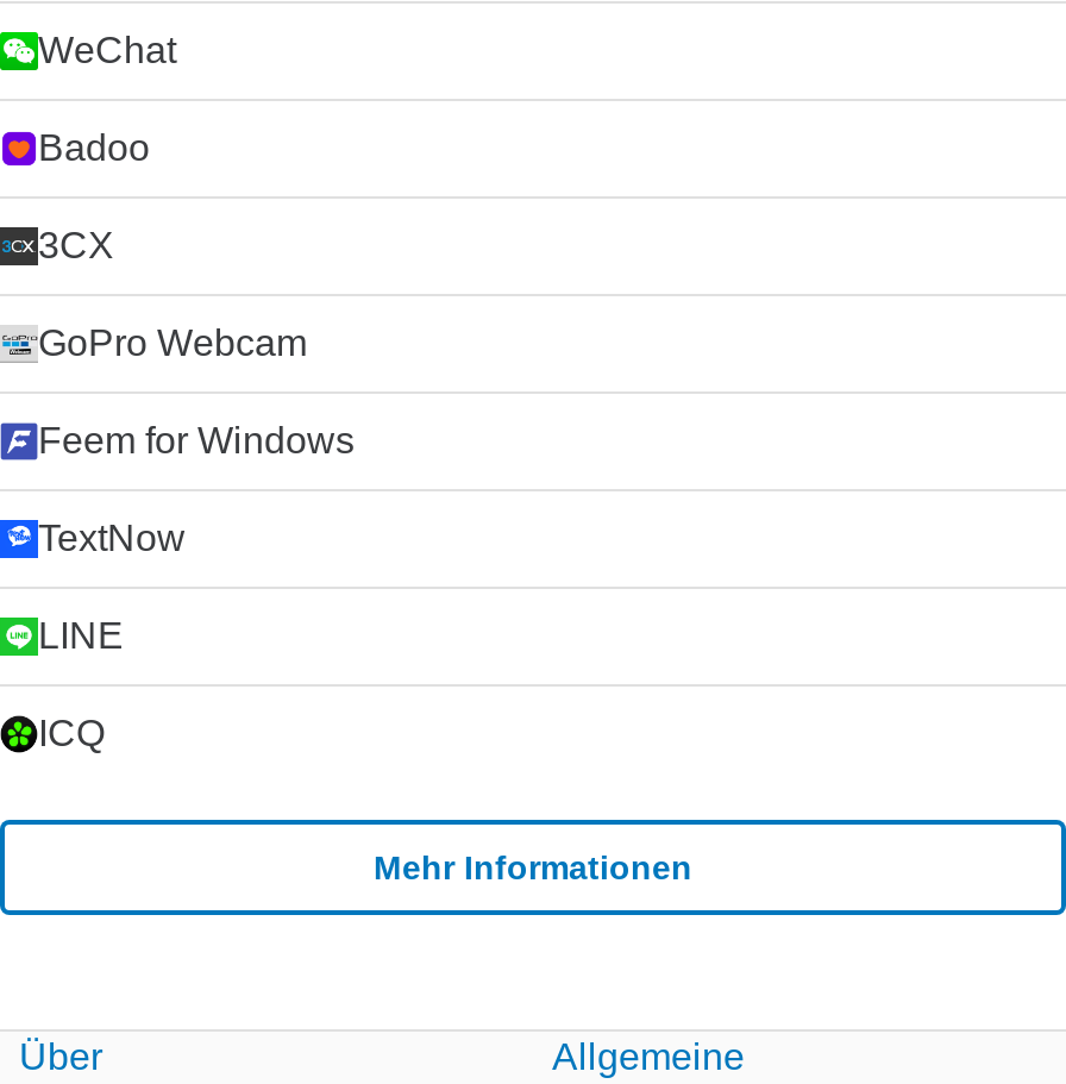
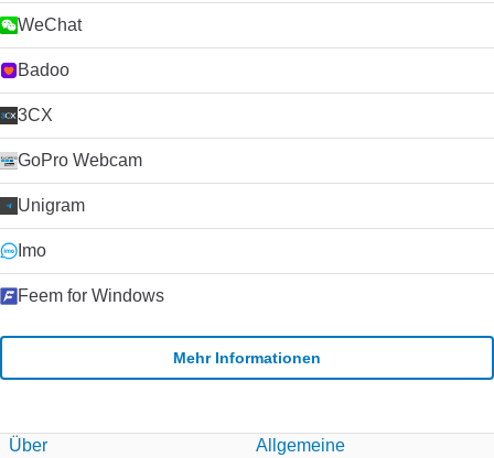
none -> [18,196,85,260] Unigram | Imo
moved [38,420,355,460] -> [18,286,164,305]: Feem for Windows
[38,518,186,753] TextNow | LINE | ICQ -> none

